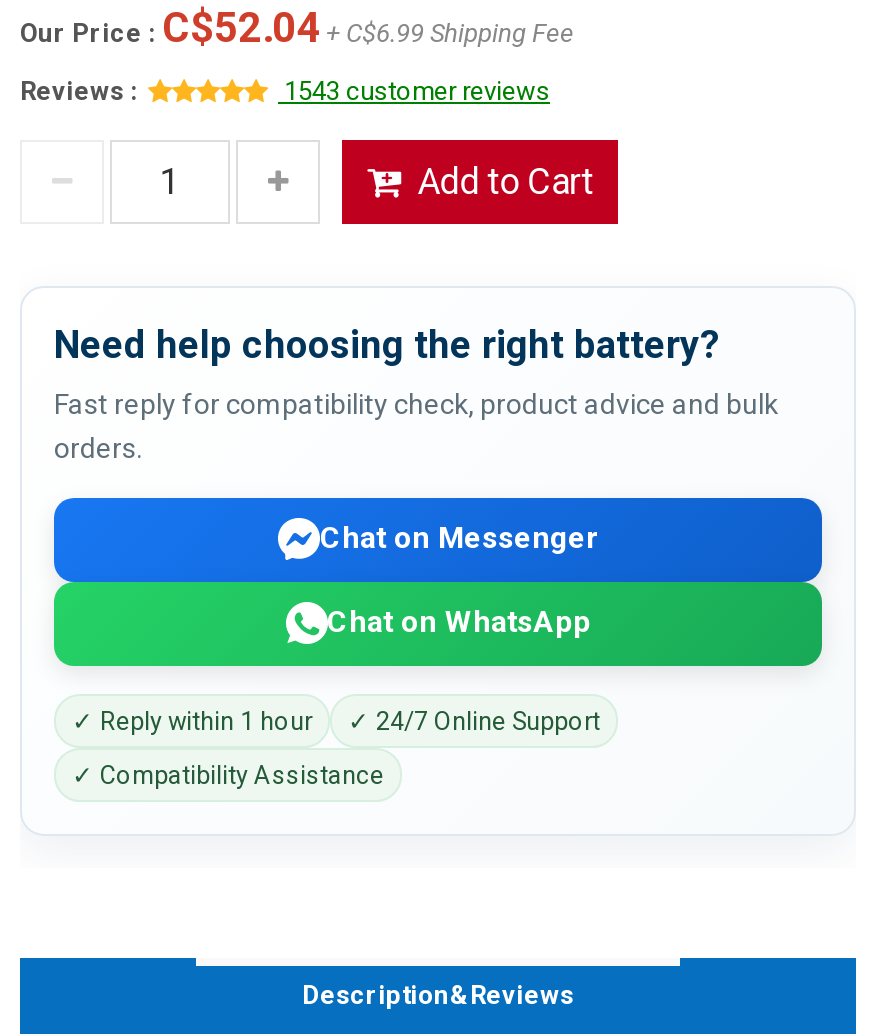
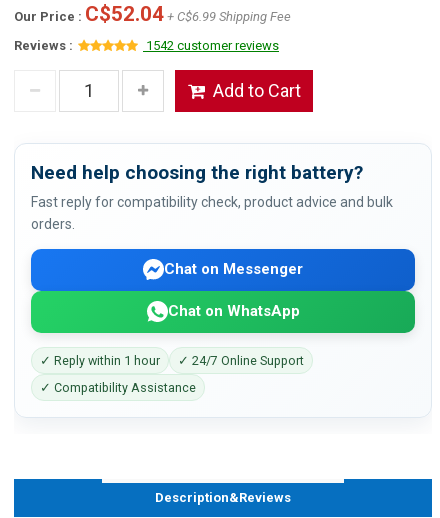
[278,76,550,106] 1543 customer reviews -> [143,38,279,53] 1542 customer reviews

